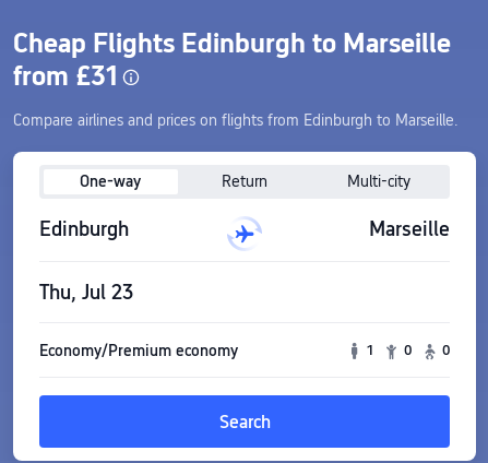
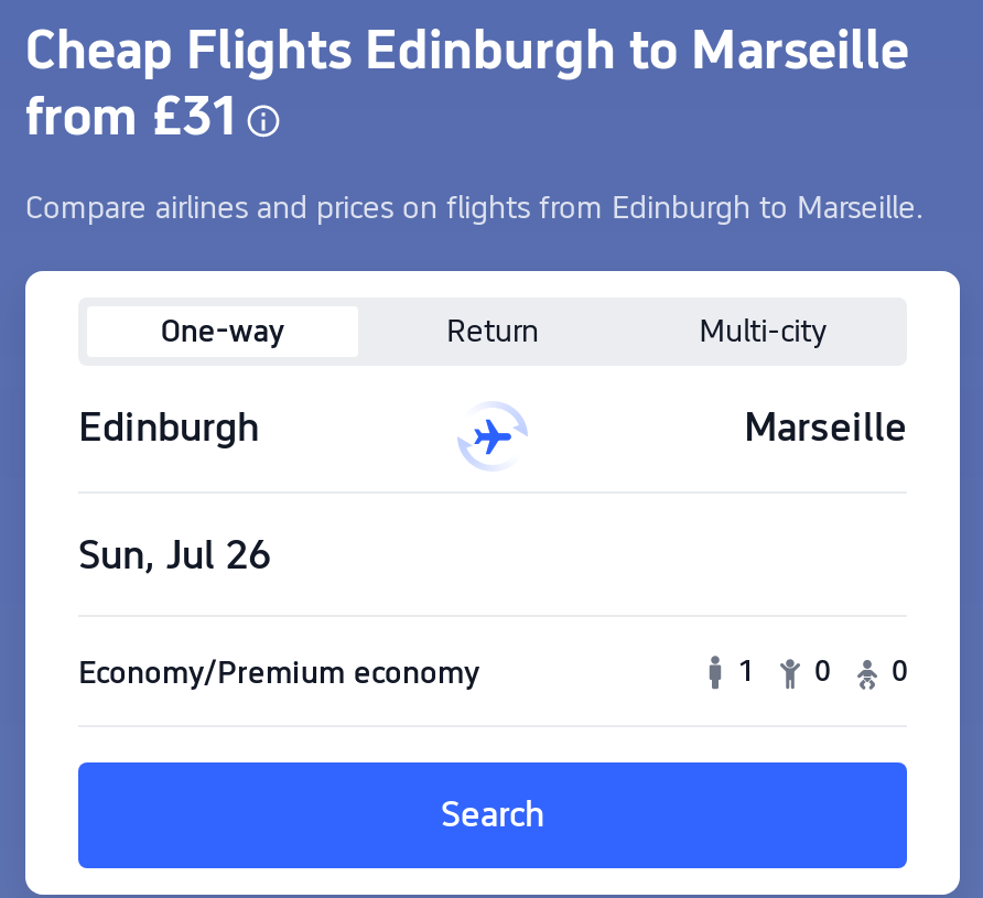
[39,281,133,304] Thu, Jul 23 -> [78,531,272,577] Sun, Jul 26

